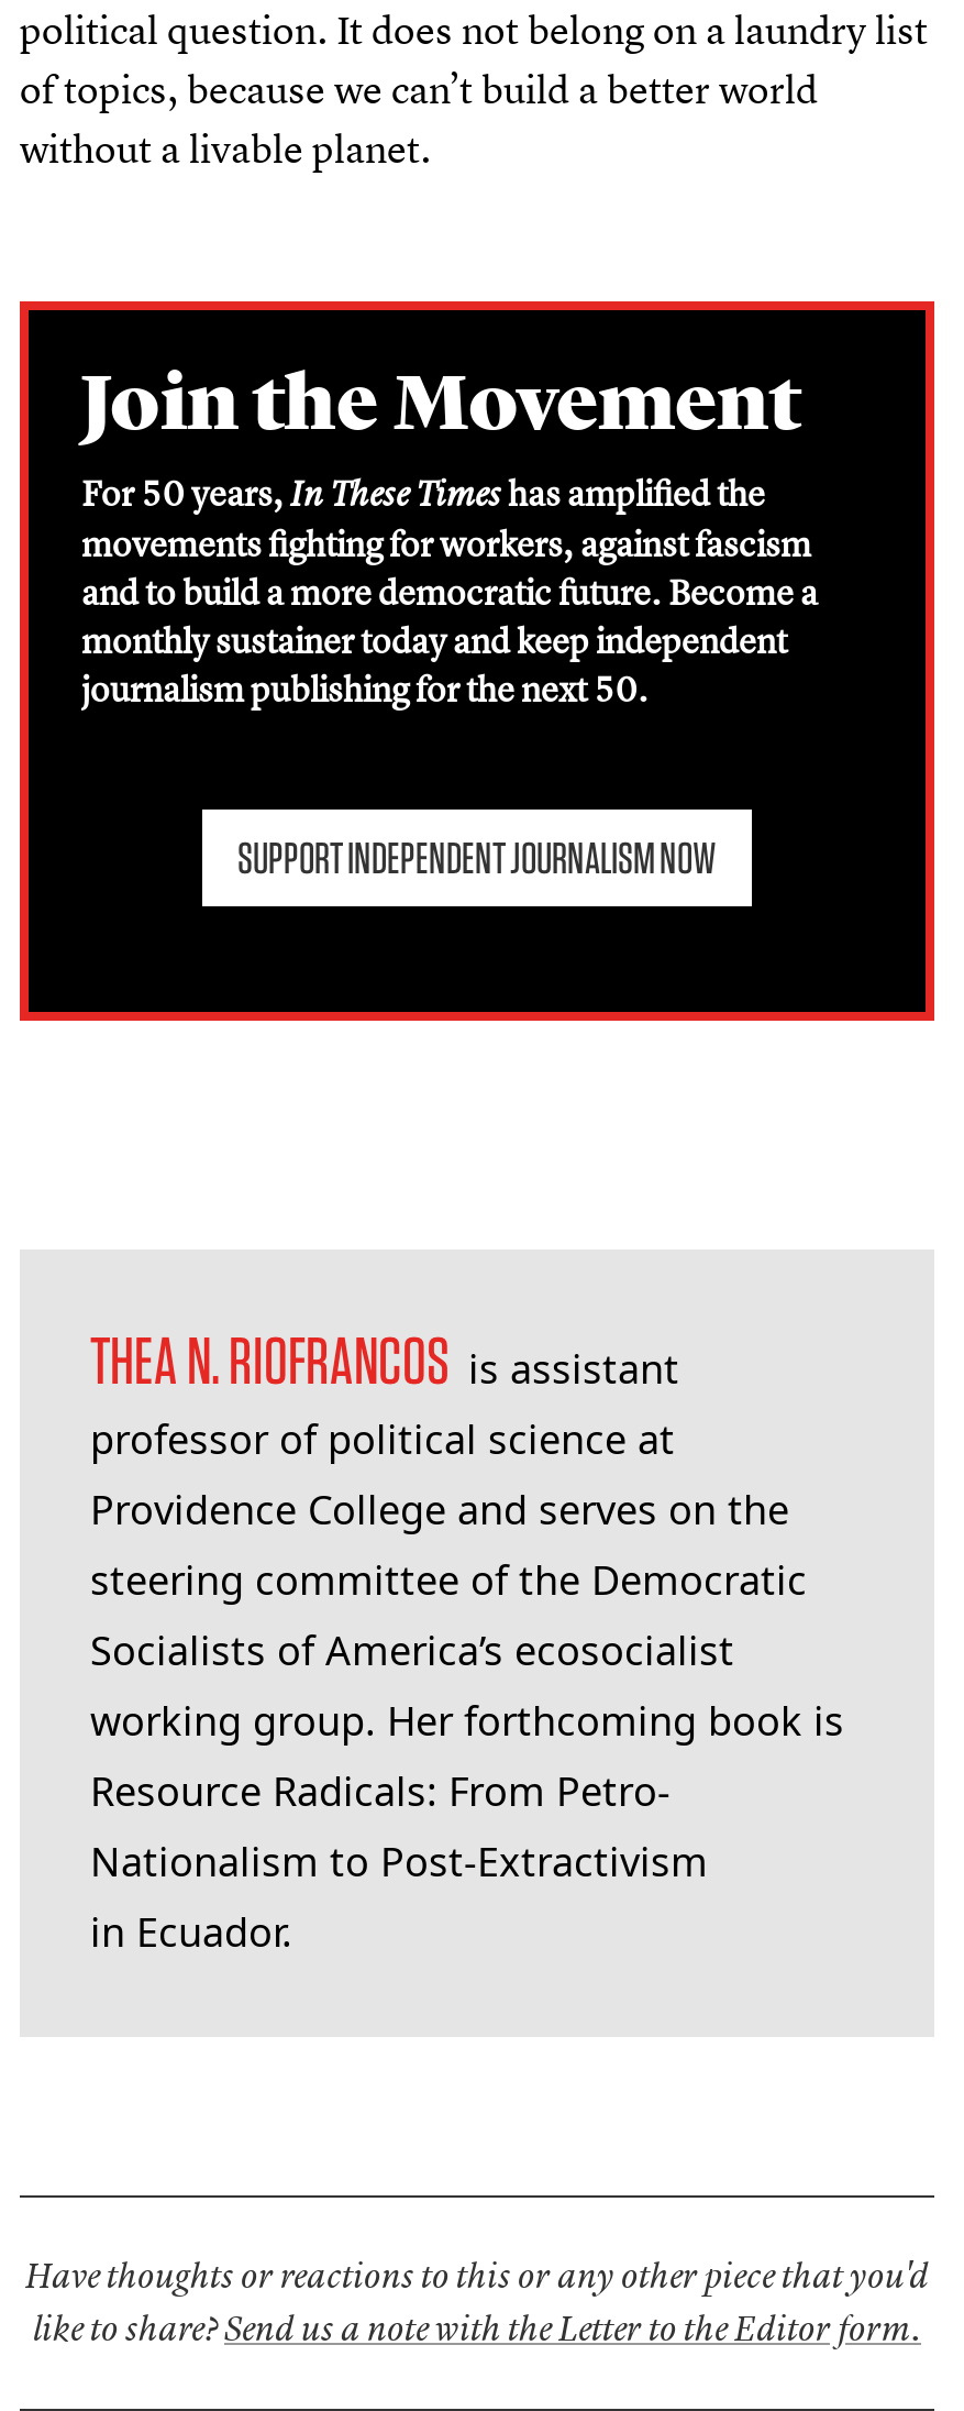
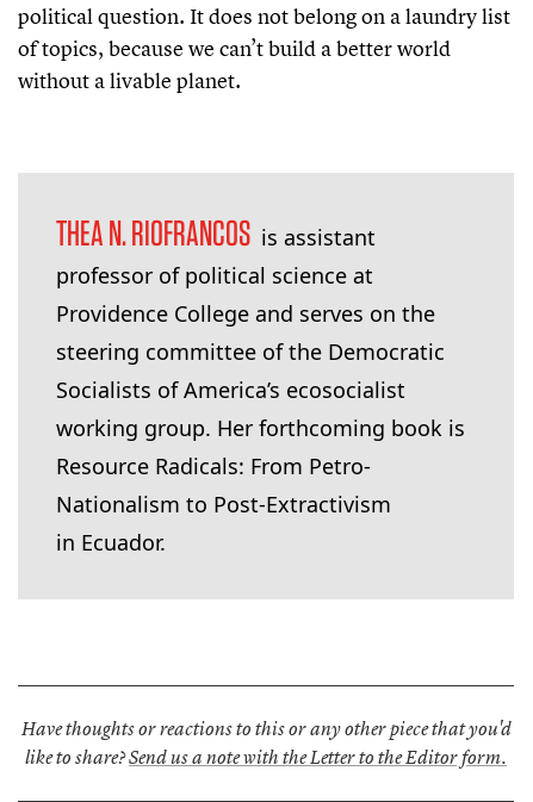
[18,299,937,1023] [image] | Join the Movement | For 50 years,In These Timeshas amplified the | movements fighting for workers, against fascism | and to build a more democratic future. Become a | monthly sustainer today and keep independent | journalism publishing for the next 50. | SUPPORT INDEPENDENT JOURNALISM NOW -> none

